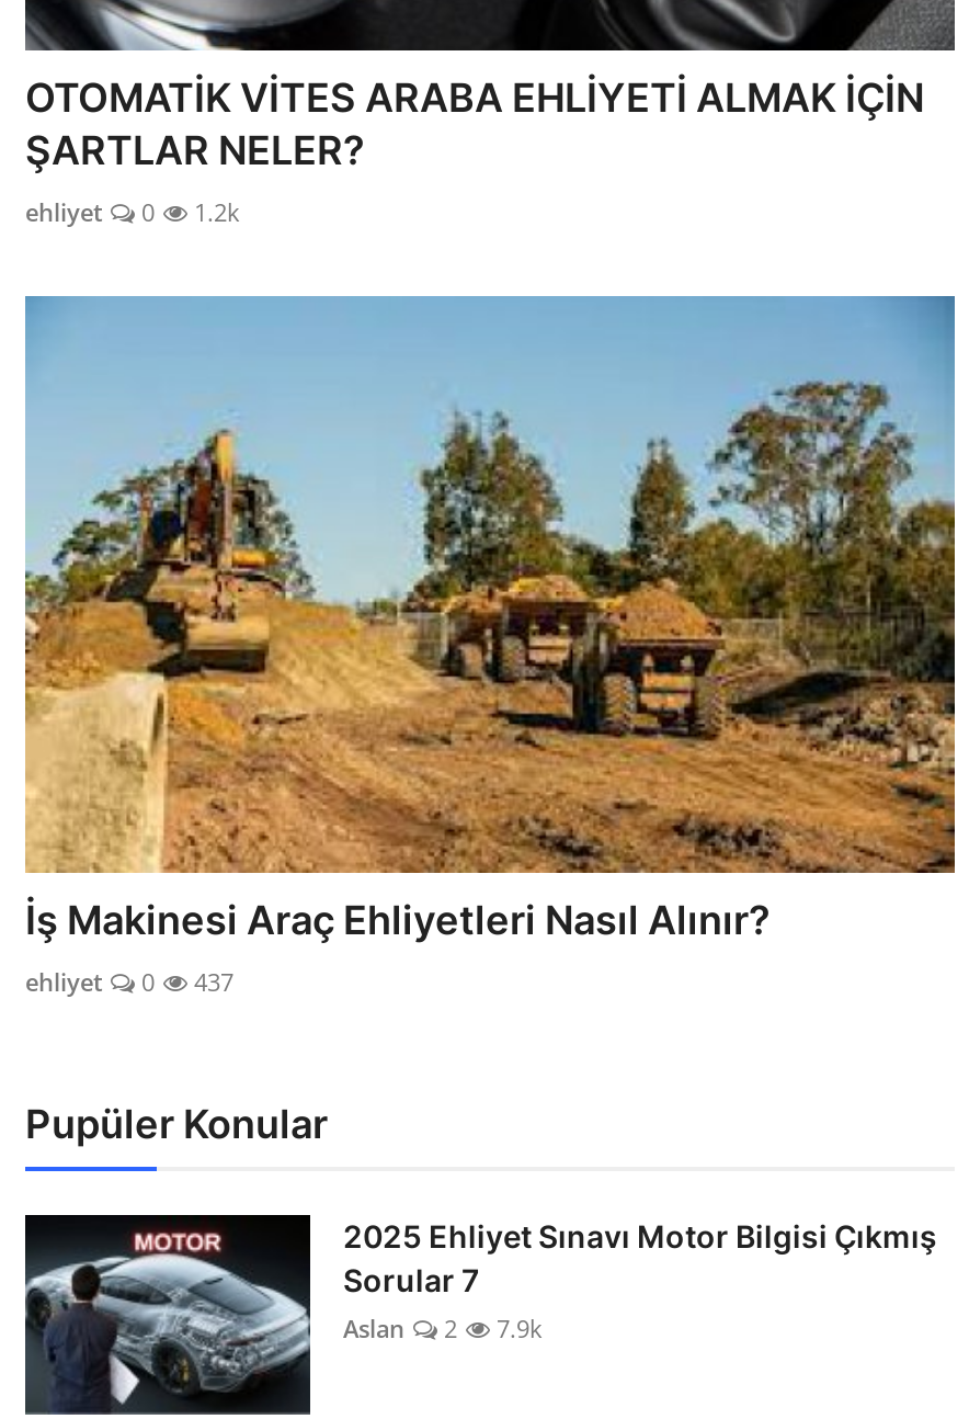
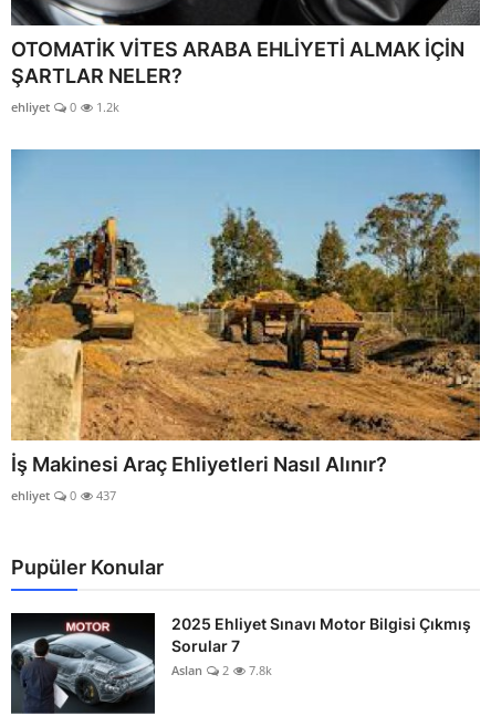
[343,1311,543,1344] Aslan 2 7.9k -> [171,661,272,678] Aslan 2 7.8k

